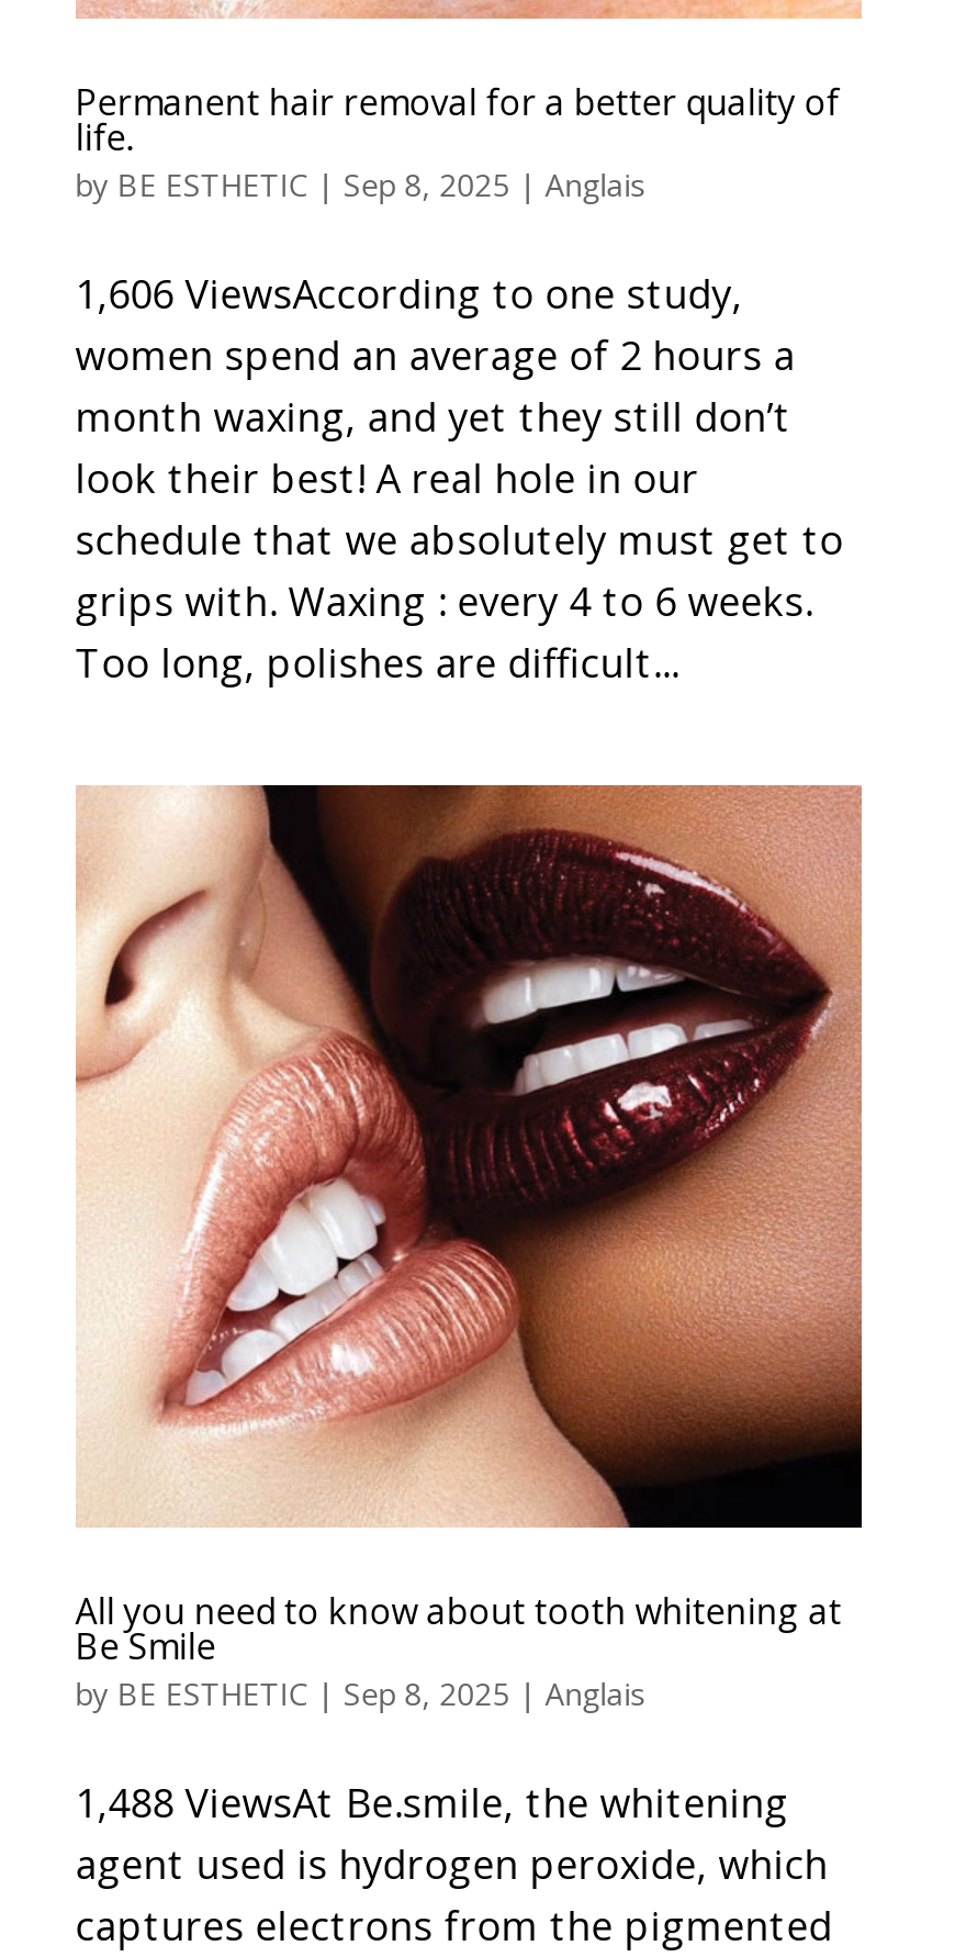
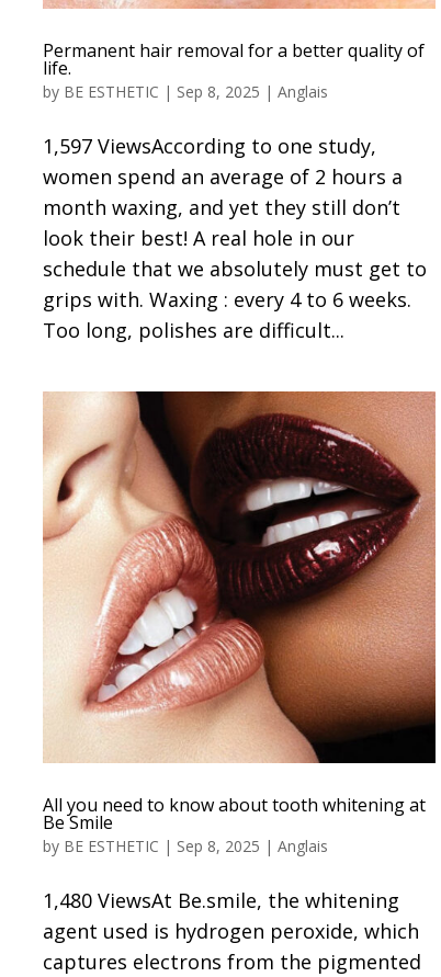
[75,267,743,319] 1,606 ViewsAccording to one study, -> [43,133,376,159] 1,597 ViewsAccording to one study,
[75,1776,789,1829] 1,488 ViewsAt Be.smile, the whitening -> [43,887,399,913] 1,480 ViewsAt Be.smile, the whitening

